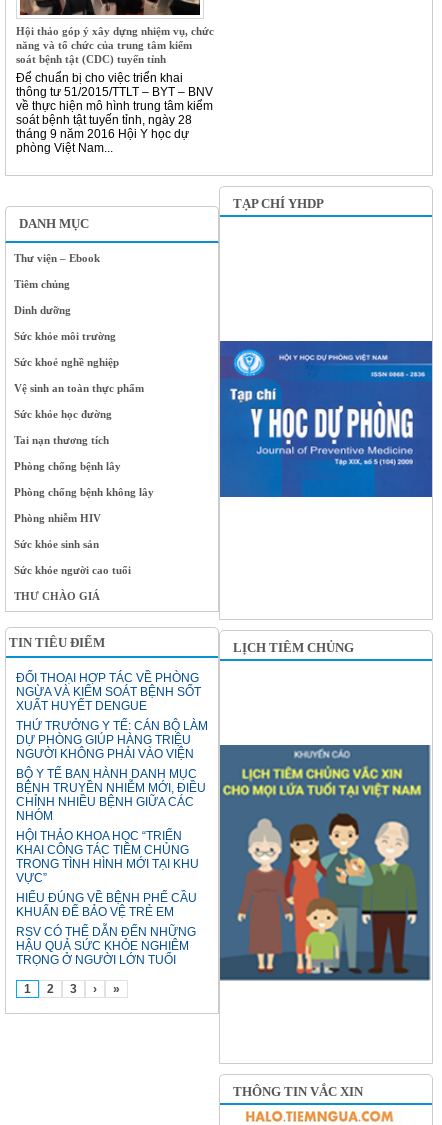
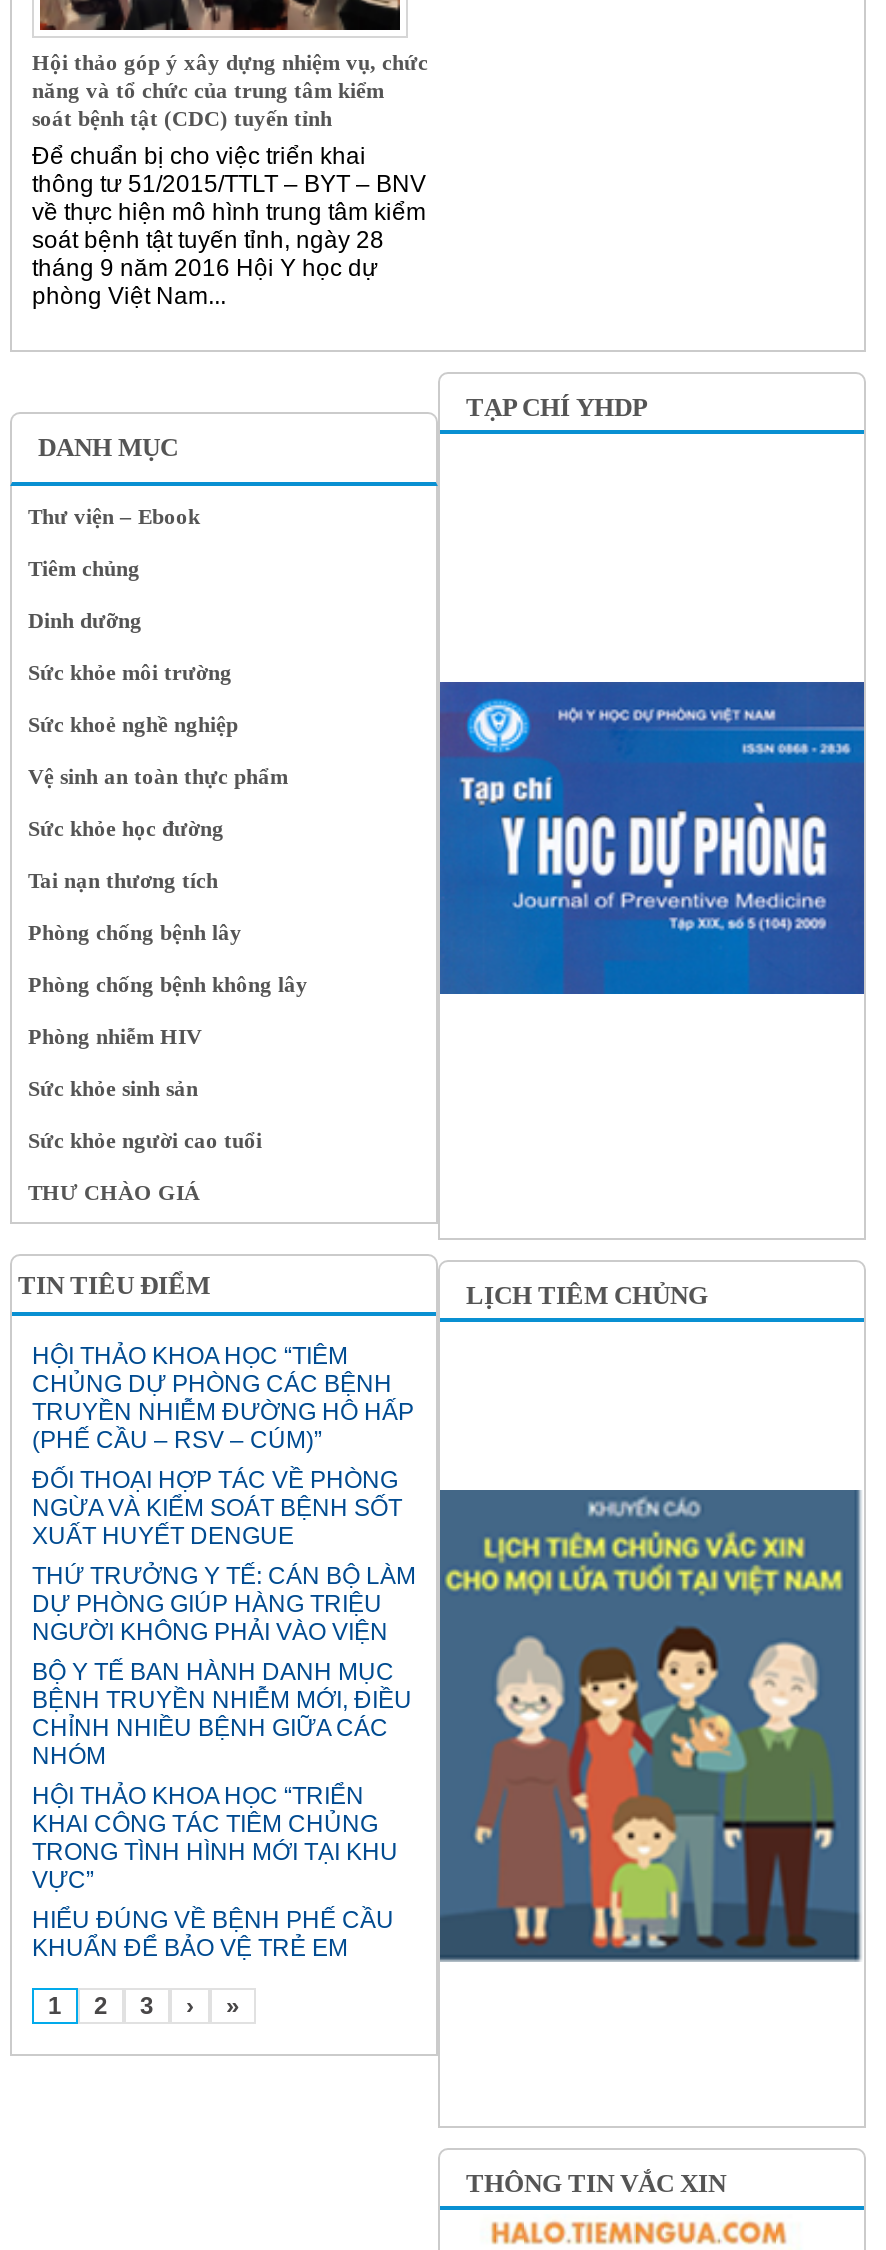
none -> [32,1343,414,1455] HỘI THẢO KHOA HỌC “TIÊM | CHỦNG DỰ PHÒNG CÁC BỆNH | TRUYỀN NHIỄM ĐƯỜNG HÔ HẤP | (PHẾ CẦU – RSV – CÚM)”
moved [16,671,208,919] -> [32,1467,416,1963]: ĐỐI THOẠI HỢP TÁC VỀ PHÒNG | NGỪA VÀ KIỂM SOÁT BỆNH SỐT | XUẤT HUYẾT DENGUE | ... | HIỂU ĐÚNG VỀ BỆNH PHẾ CẦU | KHUẨN ĐỂ BẢO VỆ TRẺ EM
[219,708,431,982] [image] -> [438,1488,862,1990] [image]
[16,925,196,967] RSV CÓ THỂ DẪN ĐẾN NHỮNG | HẬU QUẢ SỨC KHỎE NGHIÊM | TRỌNG Ở NGƯỜI LỚN TUỔI -> none

